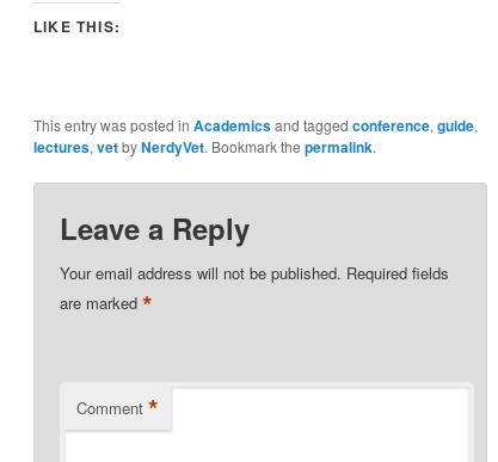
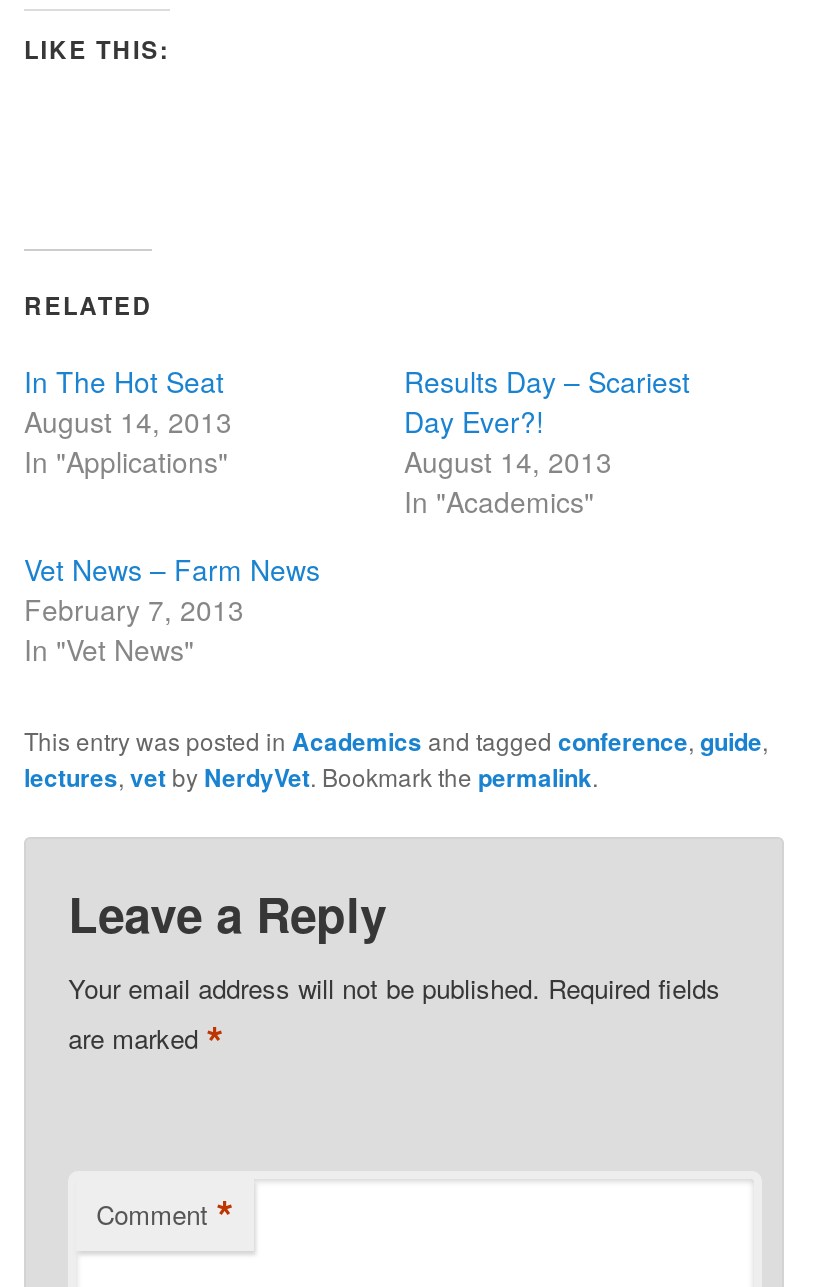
none -> [24,288,232,482] RELATED | In The Hot Seat | August 14, 2013 | In "Applications"
none -> [24,362,690,670] Results Day – Scariest | Day Ever?! | August 14, 2013 | In "Academics" | Vet News – Farm News | February 7, 2013 | In "Vet News"

